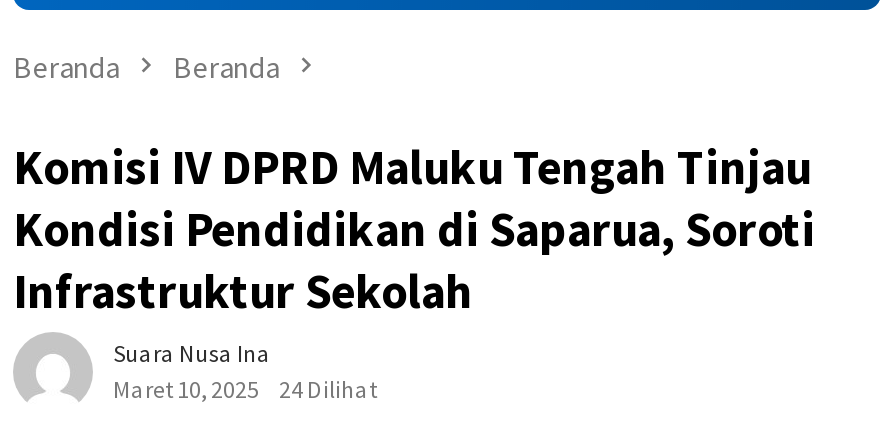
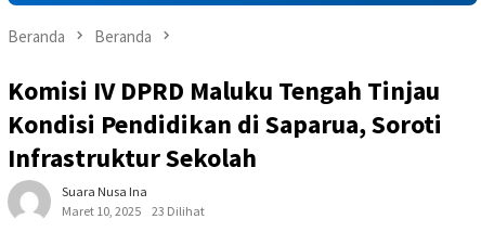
[113,374,377,404] Maret 10, 2025 24 Dilihat -> [62,203,205,219] Maret 10, 2025 23 Dilihat

